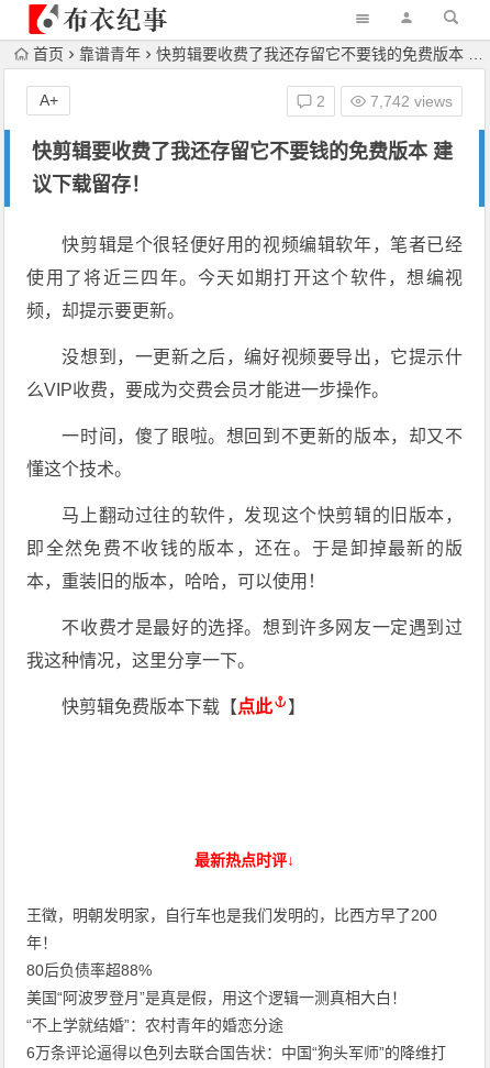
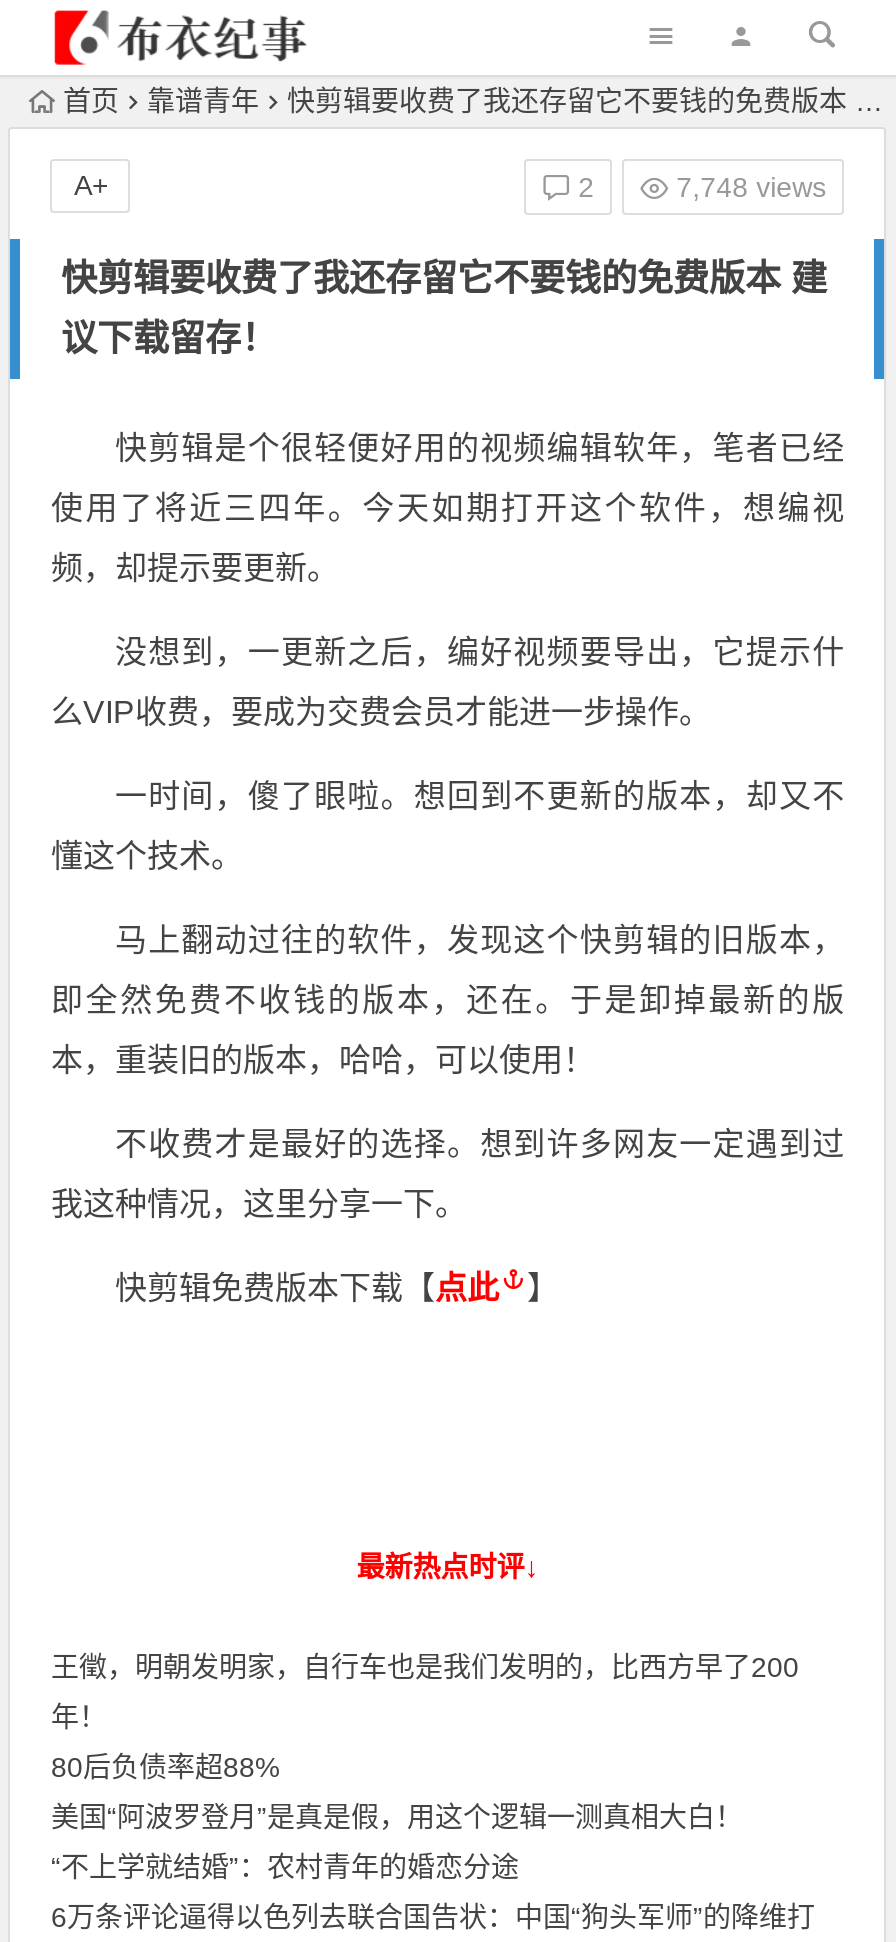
[366,92,453,110] 7,742 views -> [668,171,826,203] 7,748 views

